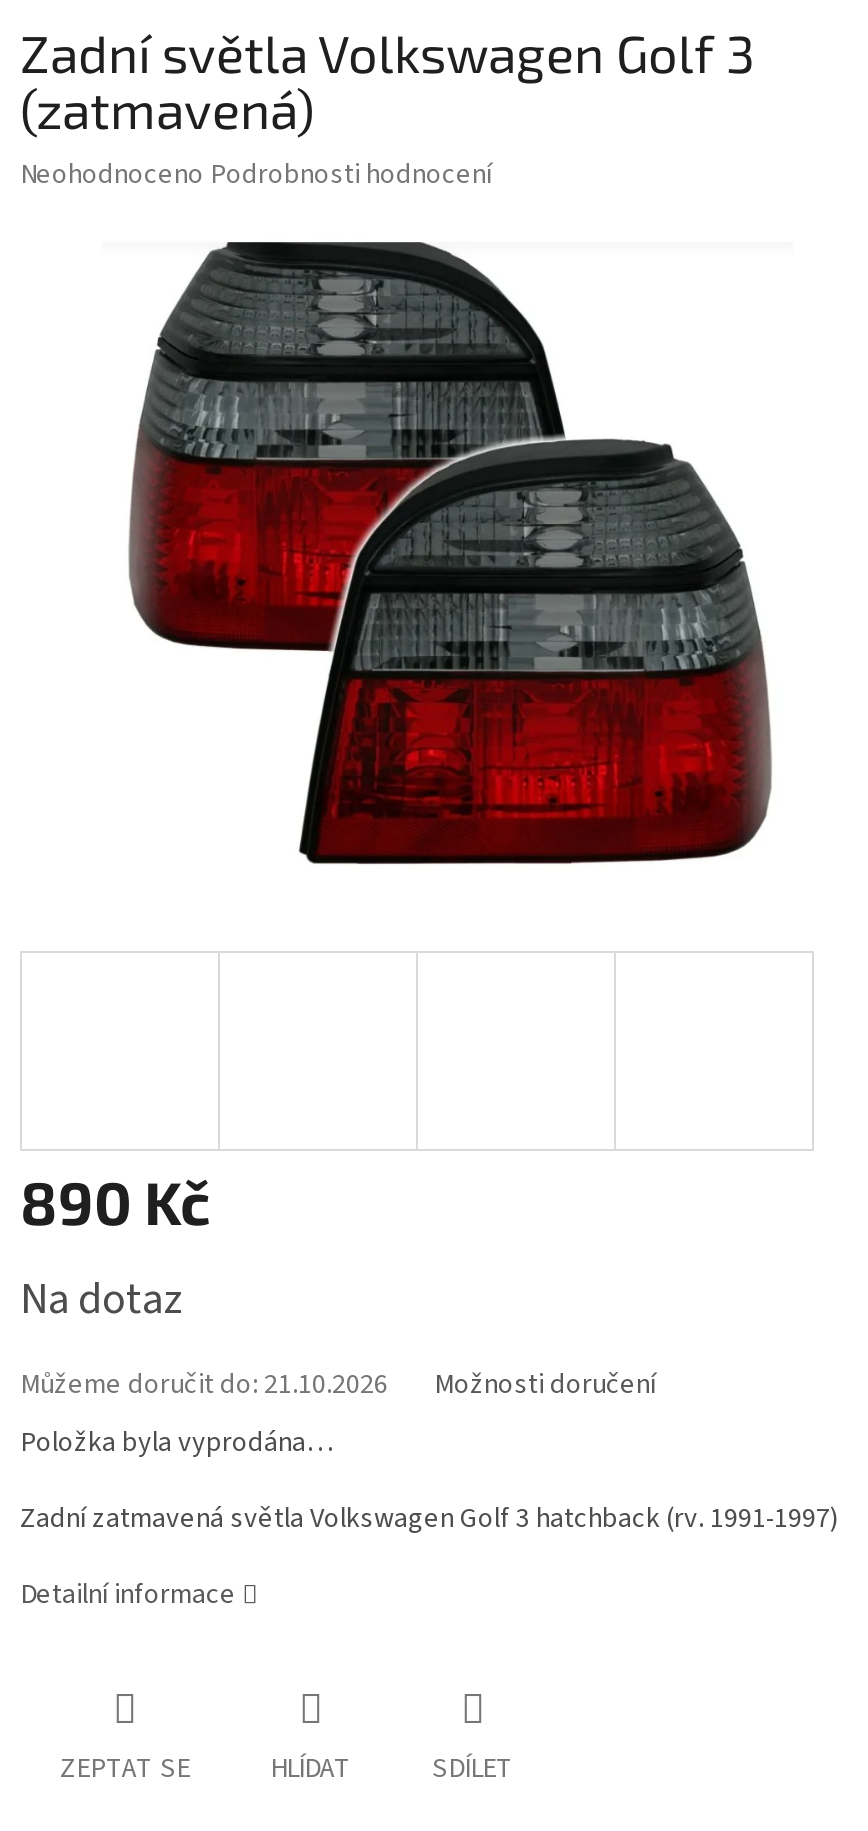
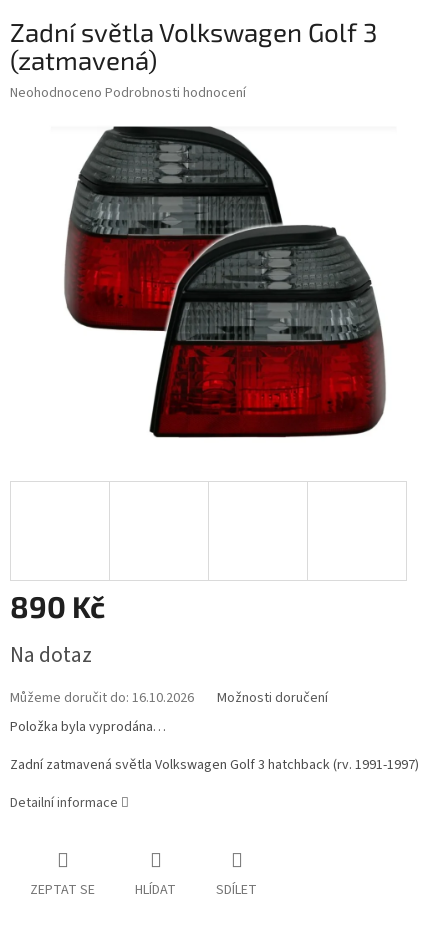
[20,1366,388,1406] Můžeme doručit do: 21.10.2026 -> [10,688,194,708] Můžeme doručit do: 16.10.2026

